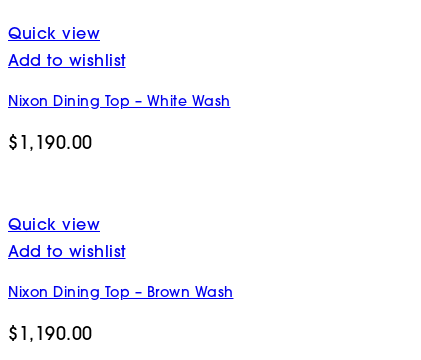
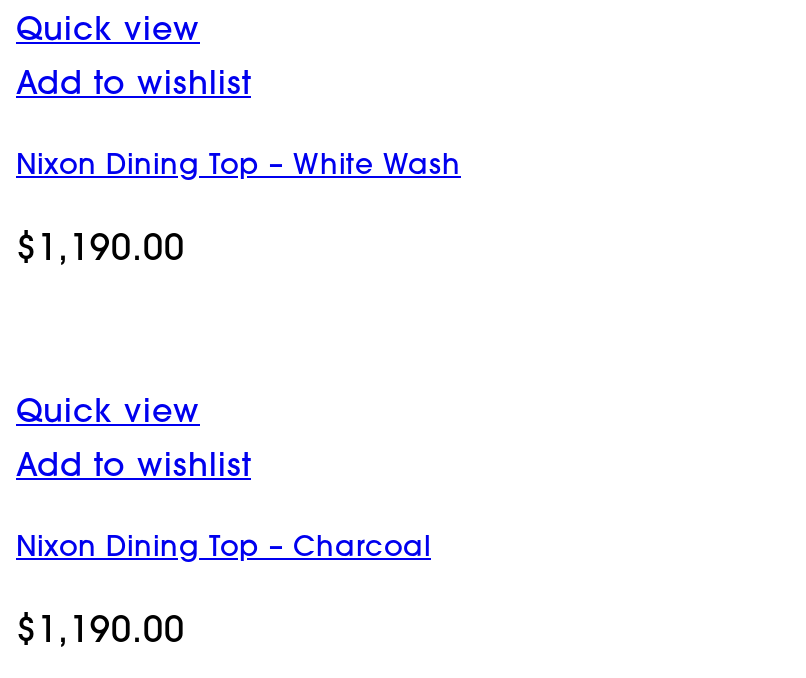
[8,283,233,301] Nixon Dining Top – Brown Wash -> [16,529,431,565] Nixon Dining Top – Charcoal

